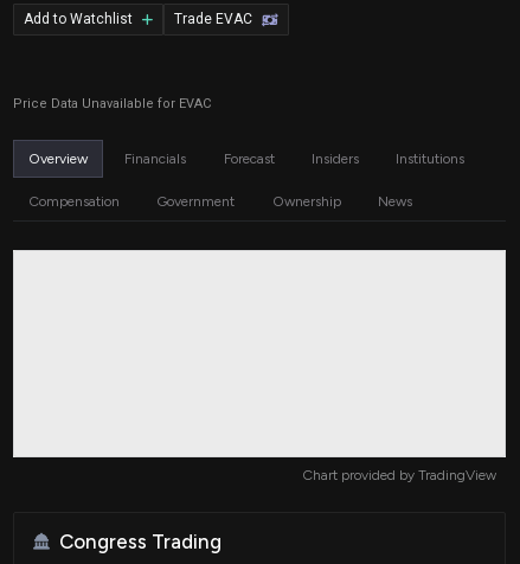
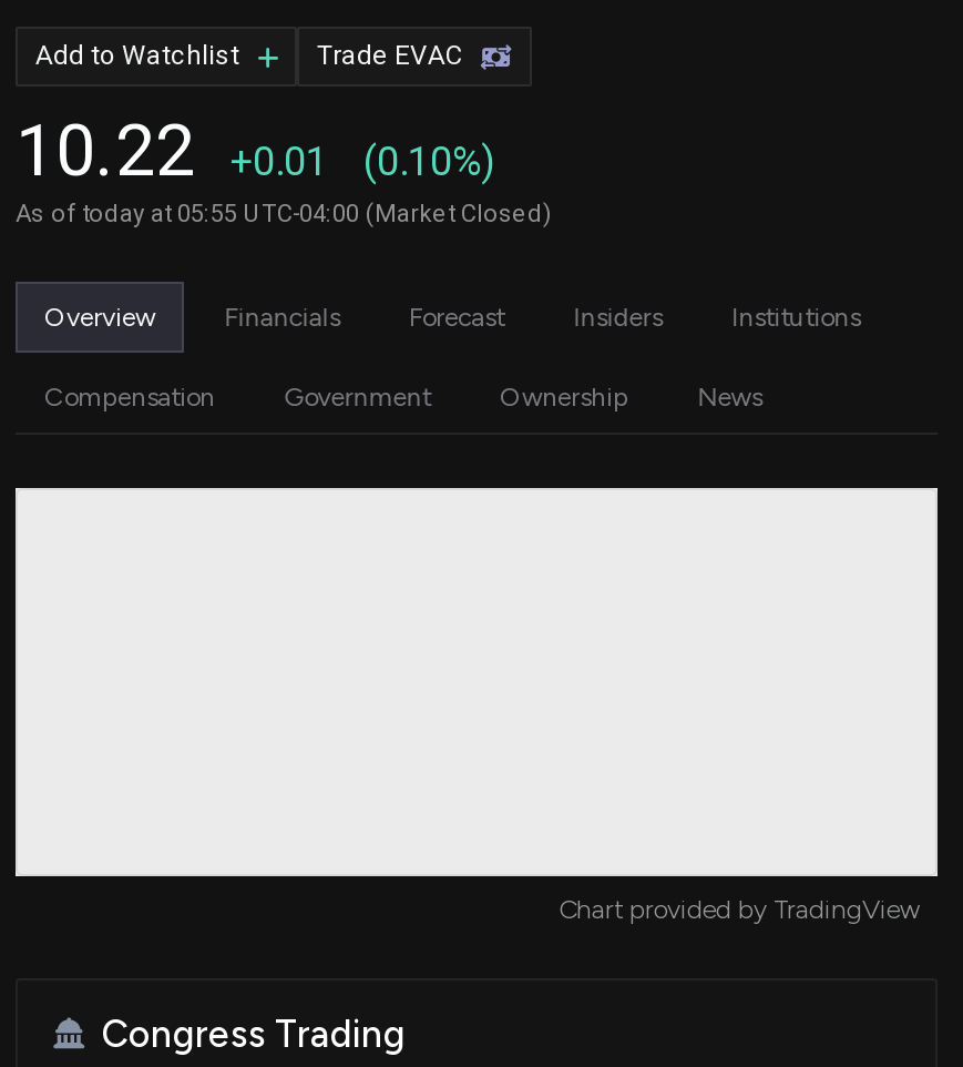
[13,95,211,111] Price Data Unavailable for EVAC -> [16,108,552,227] 10.22 | +0.01 | (0.10%) | As of today at 05:55 UTC-04:00 (Market Closed)

